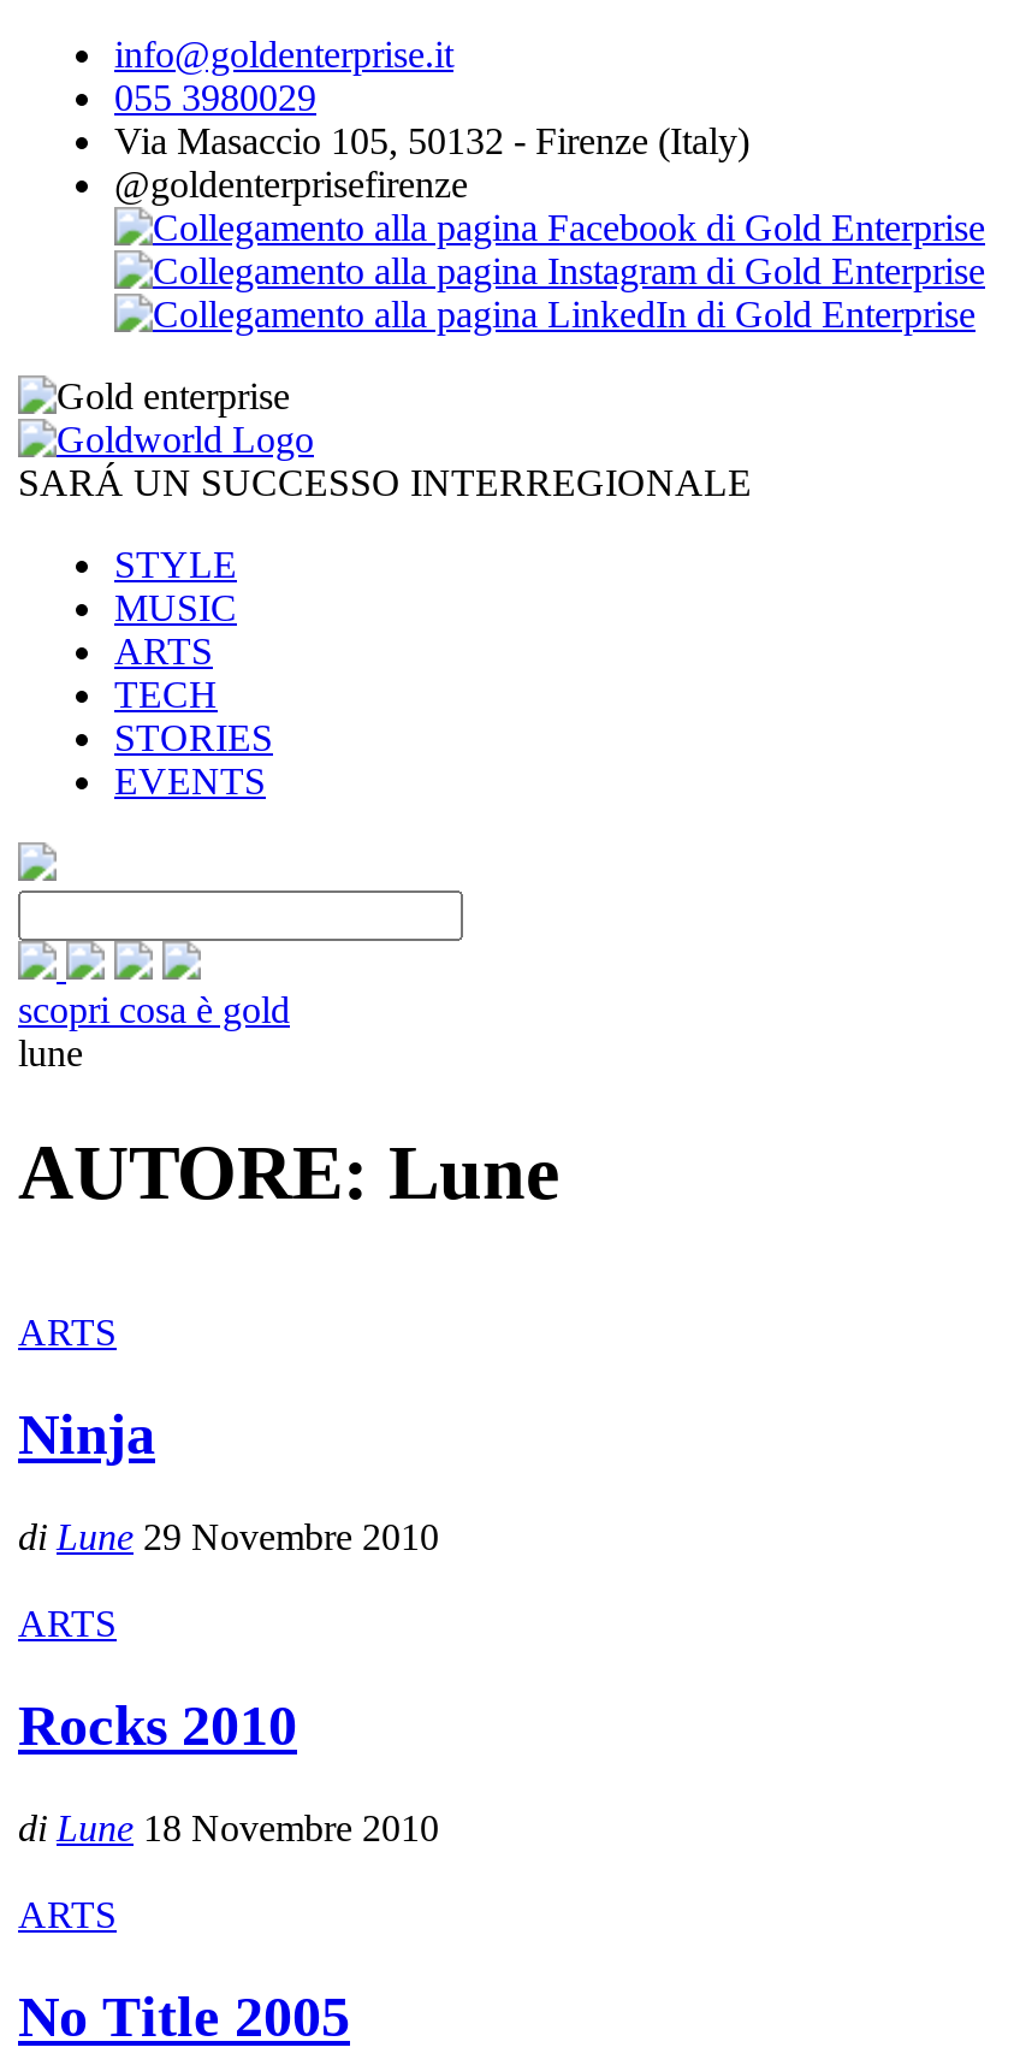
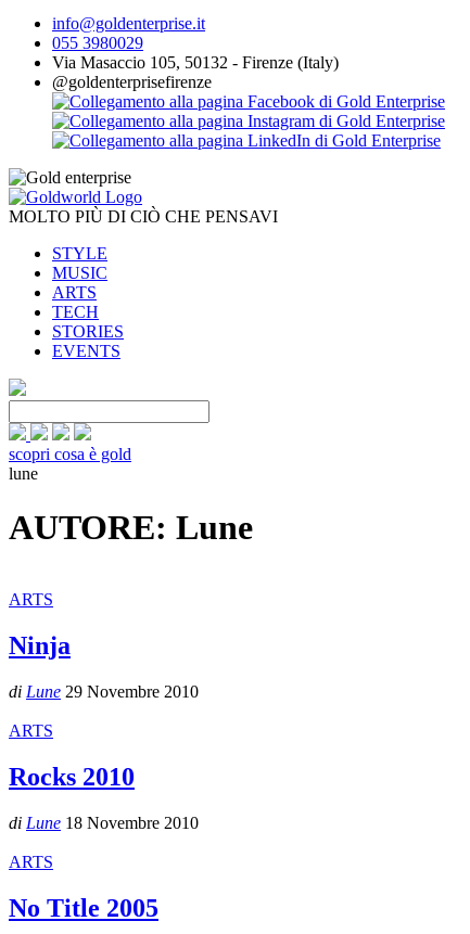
[18,463,752,503] SARÁ UN SUCCESSO INTERREGIONALE -> [9,207,278,226] MOLTO PIÙ DI CIÒ CHE PENSAVI

